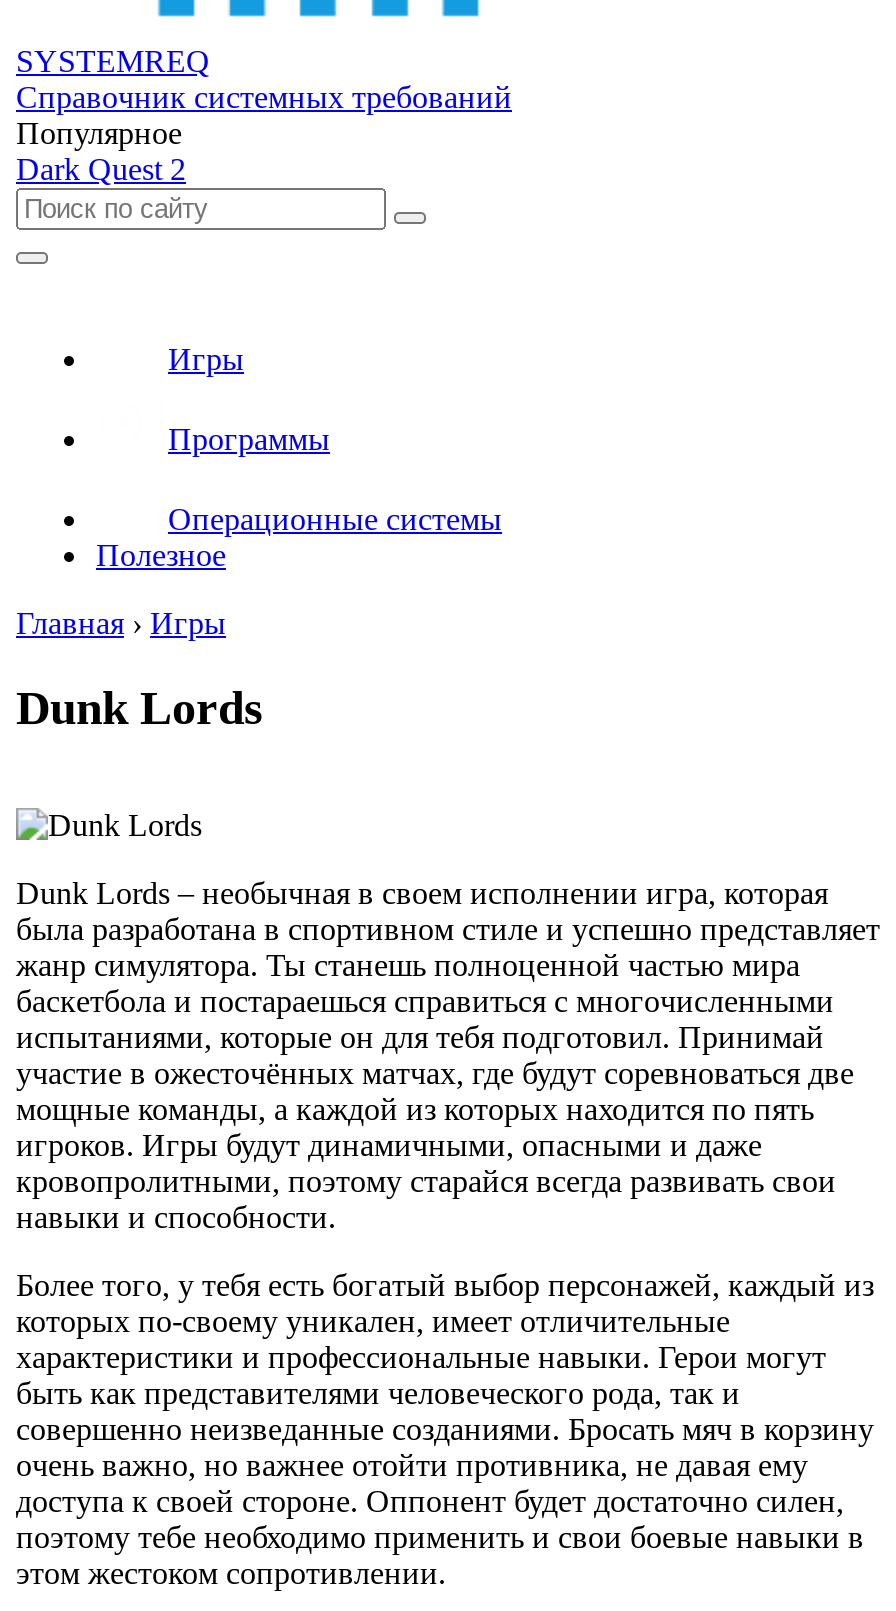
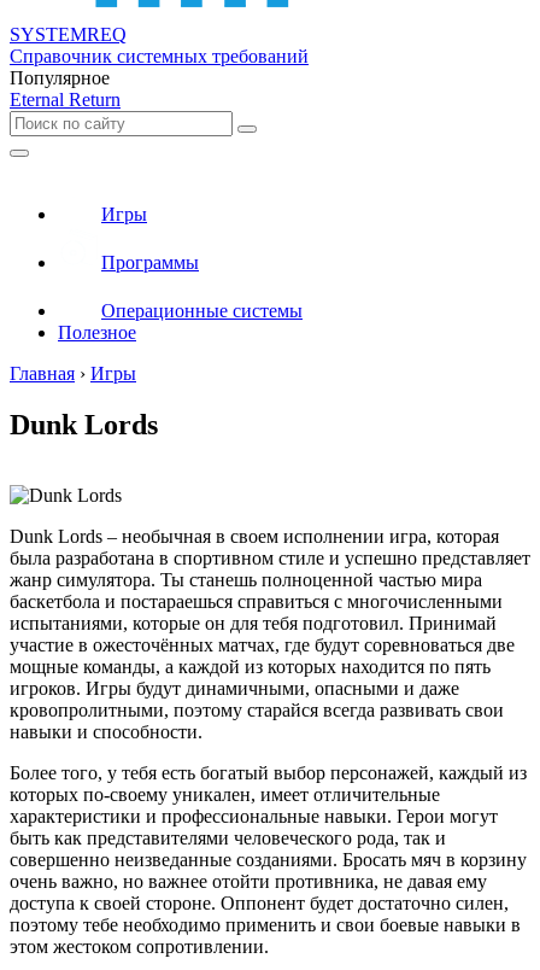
[16,152,186,186] Dark Quest 2 -> [10,89,121,110] Eternal Return

